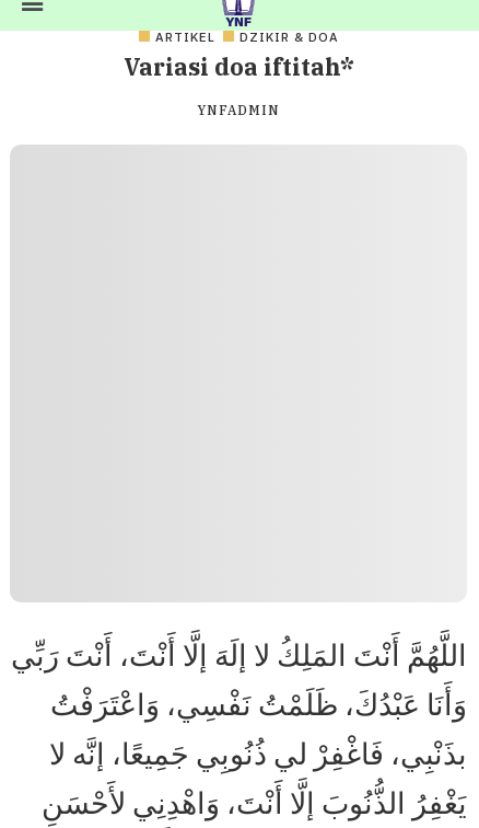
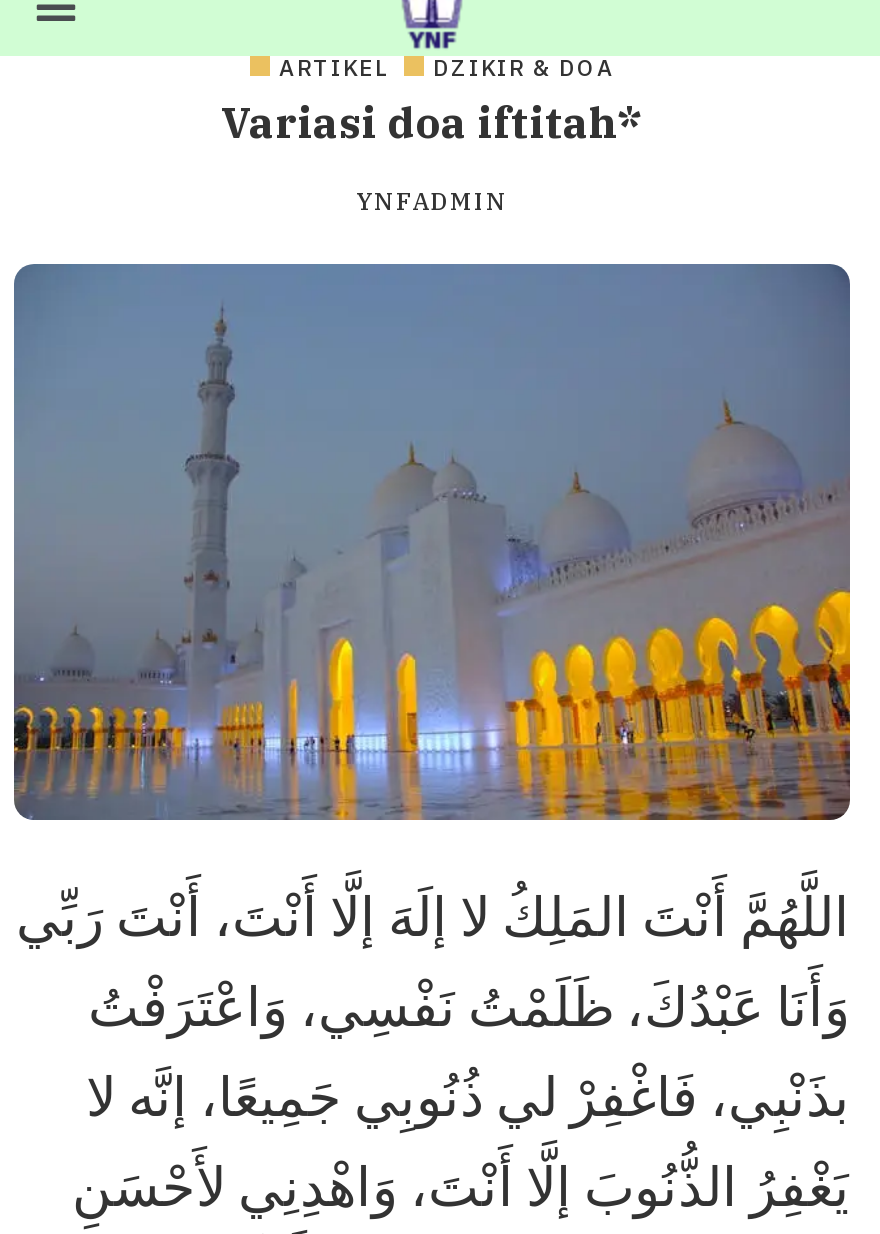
none -> [12,262,852,822] [image]

